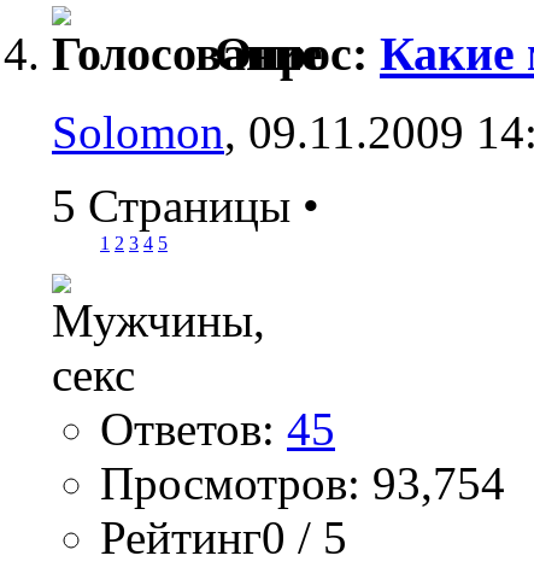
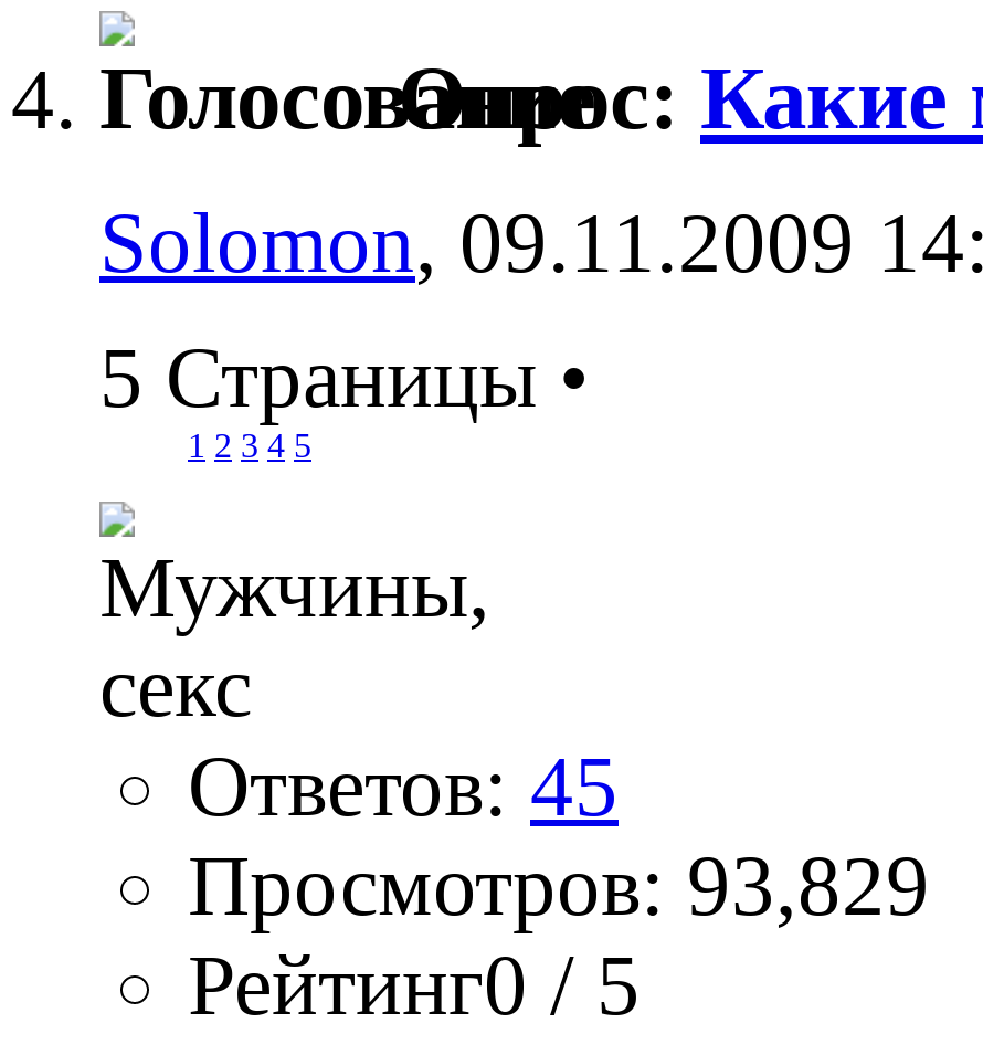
[100,457,505,509] Просмотров: 93,754 -> [188,837,930,932] Просмотров: 93,829

